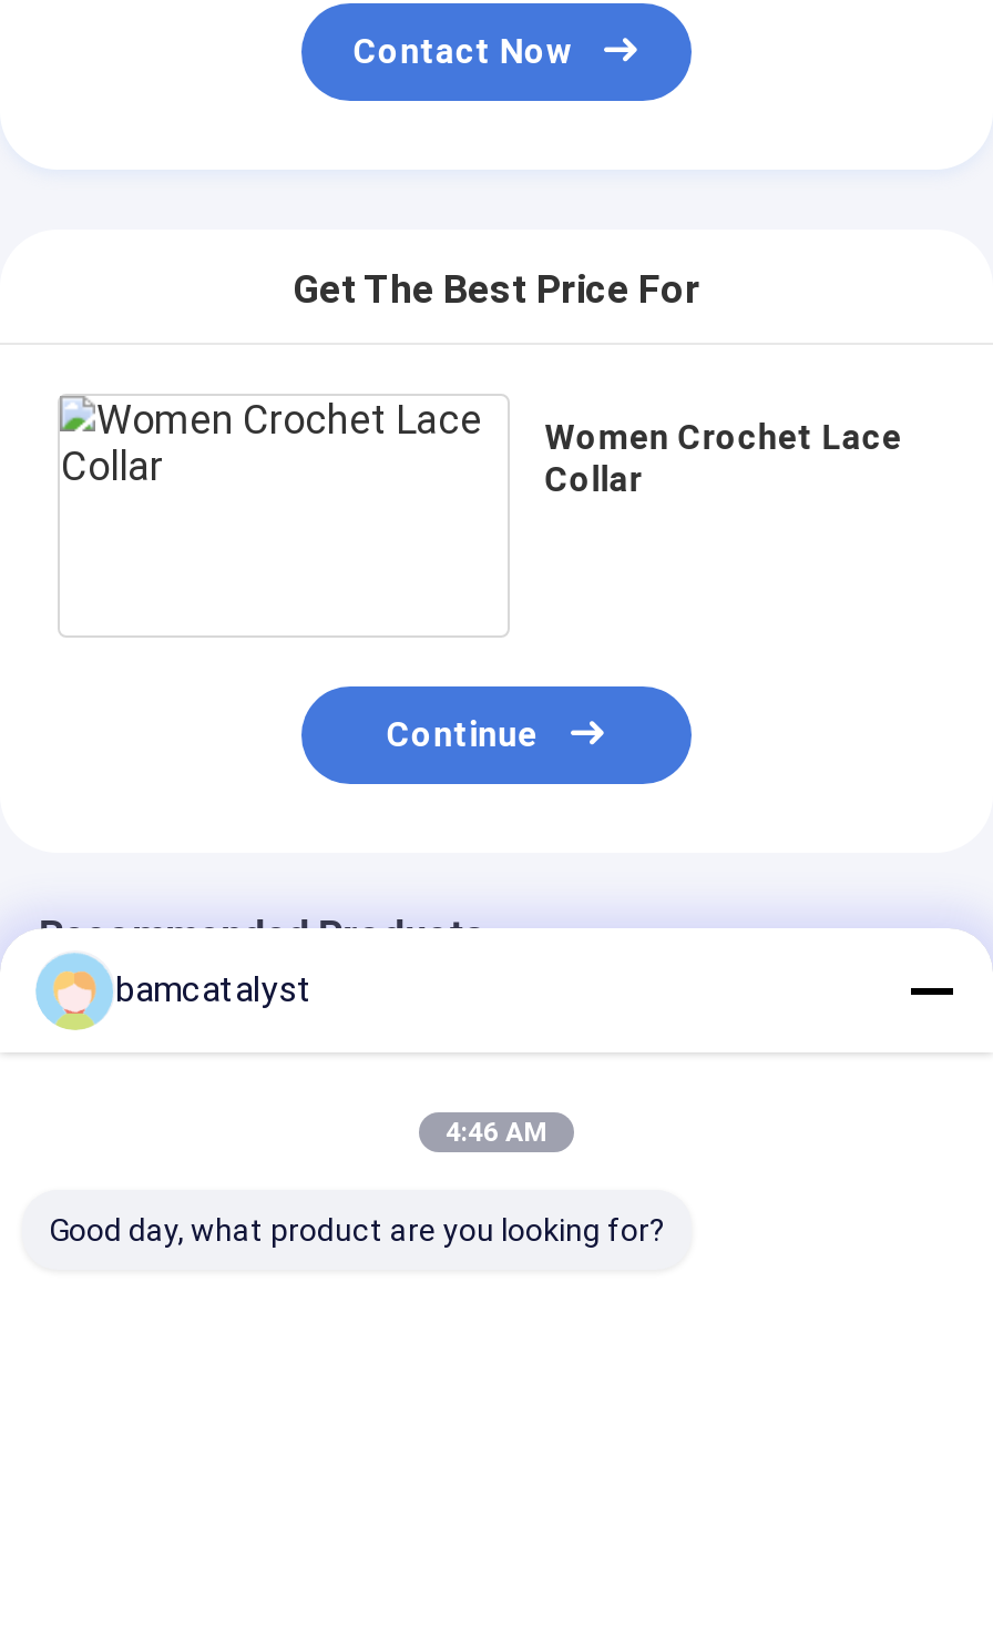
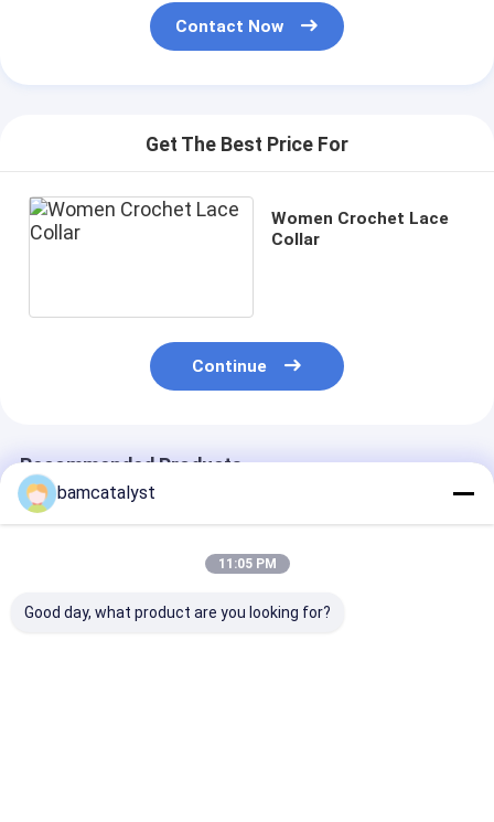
[446,1117,547,1148] 4:46 AM -> [218,556,276,572] 11:05 PM

